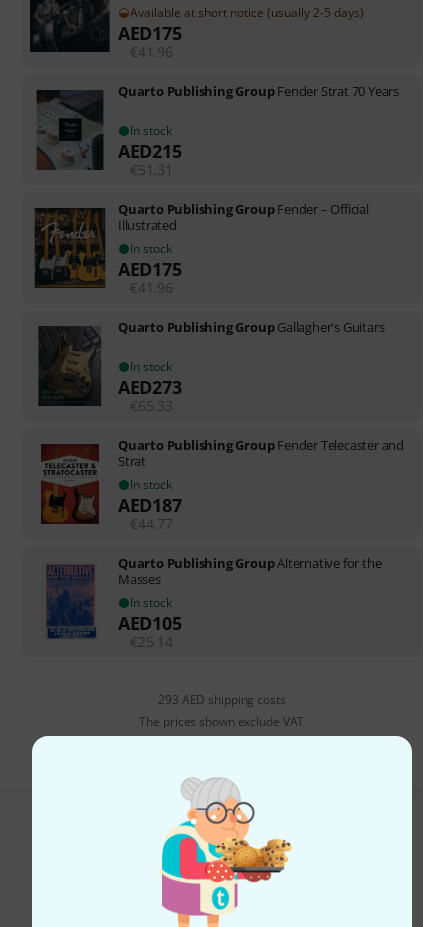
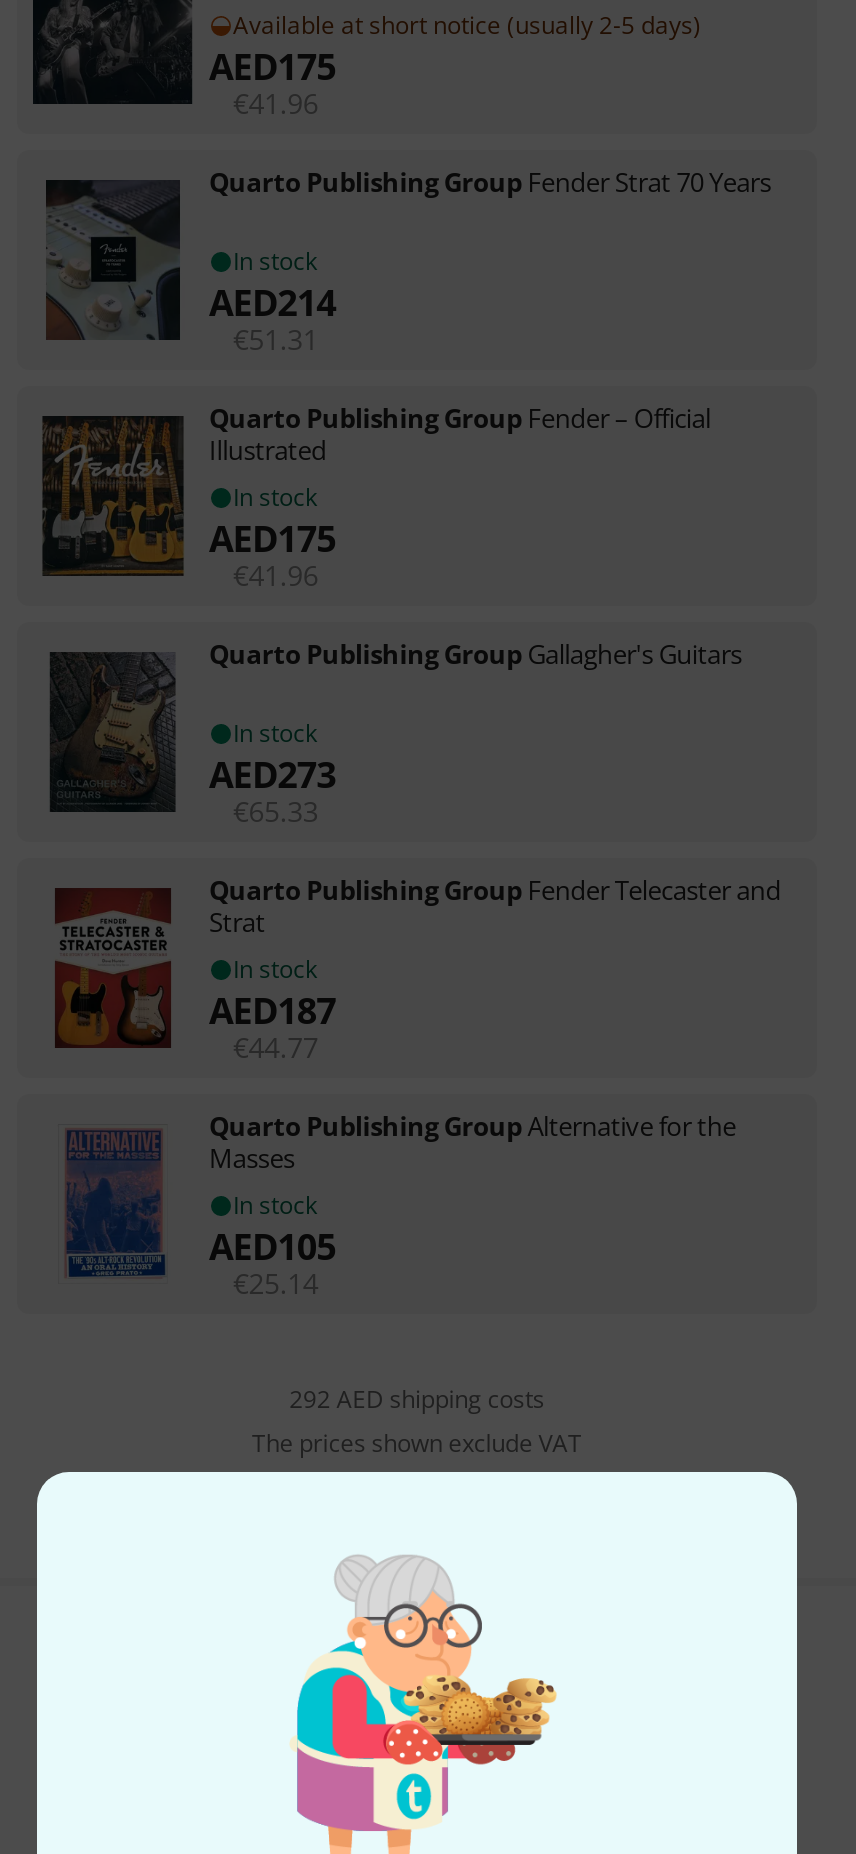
[118,138,181,162] AED215 -> [209,277,336,325] AED214
[158,690,286,707] 293 AED shipping costs -> [289,1381,544,1415] 292 AED shipping costs

